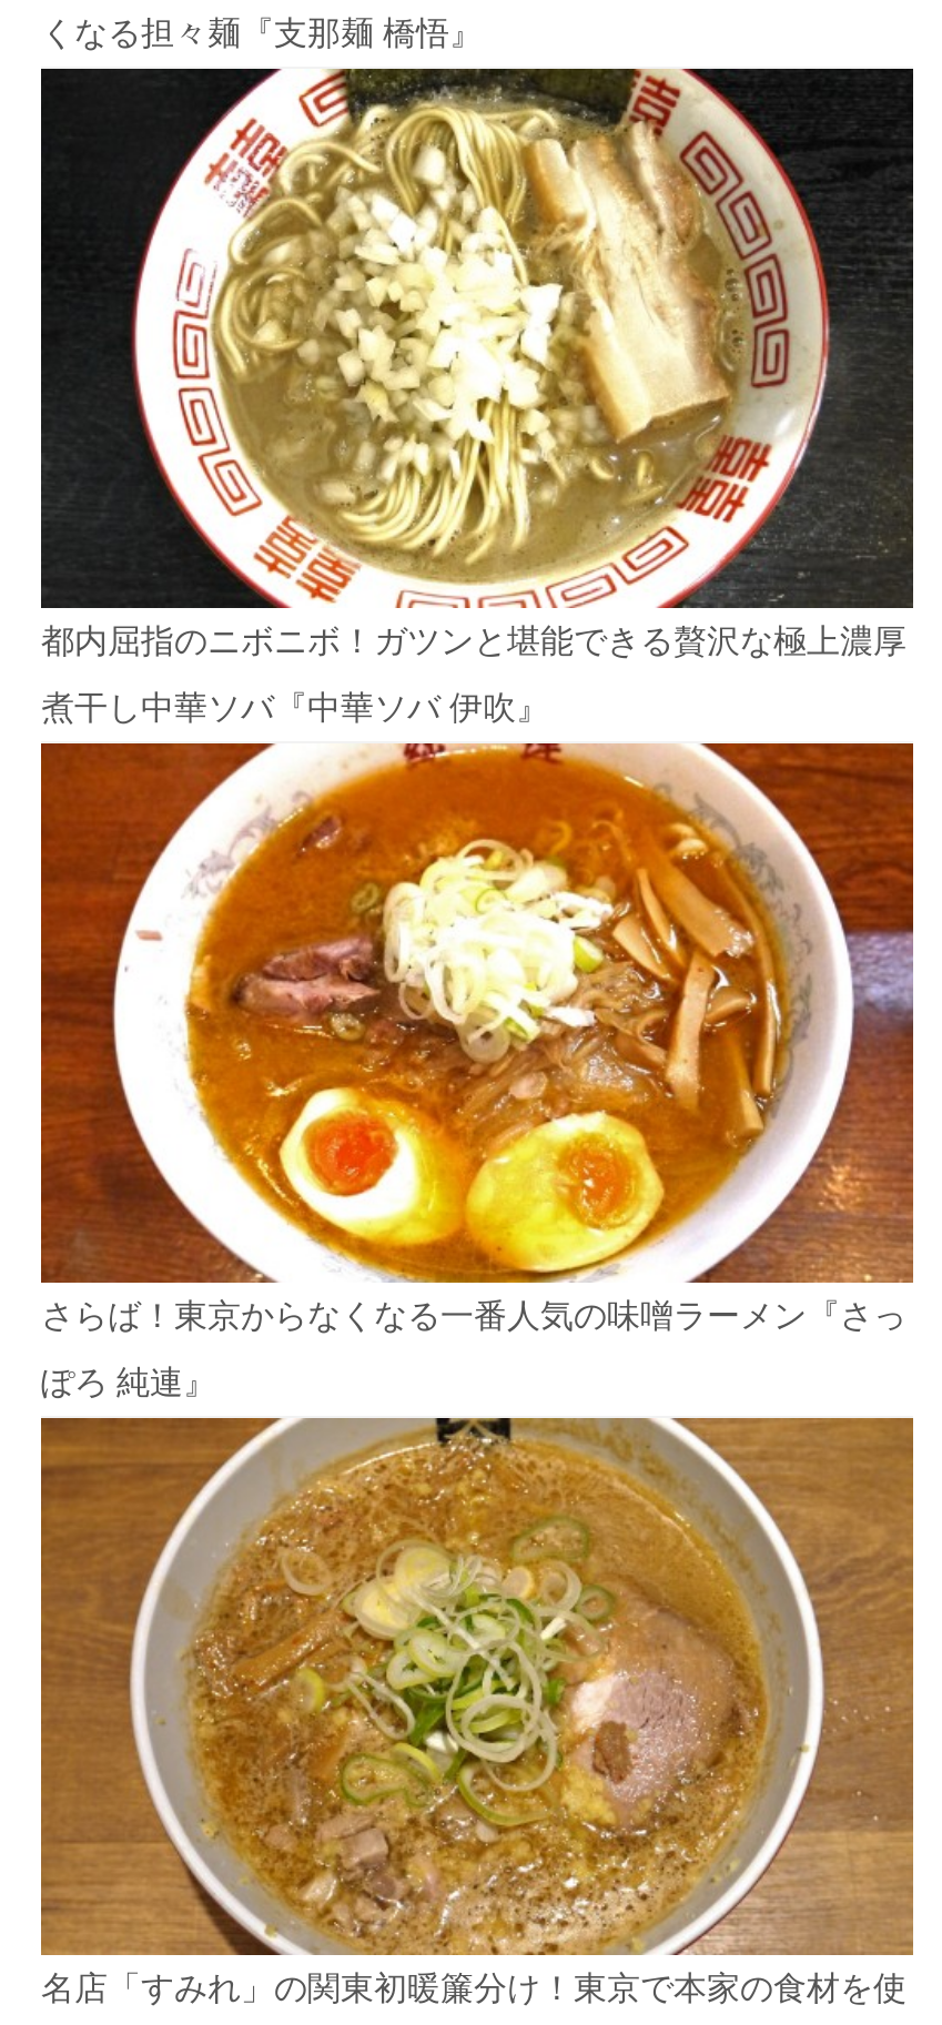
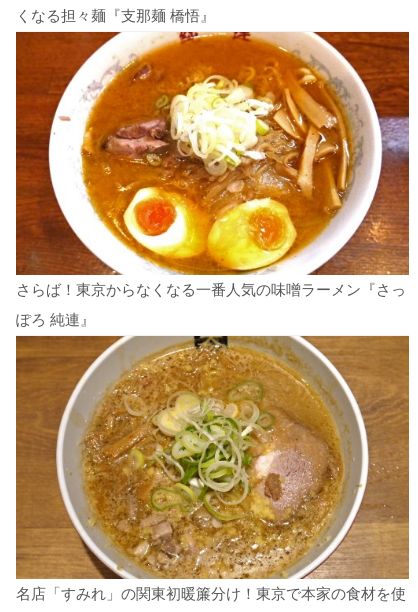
[39,67,915,725] [image] | 都内屈指のニボニボ！ガツンと堪能できる贅沢な極上濃厚 | 煮干し中華ソバ『中華ソバ 伊吹』 -> none

